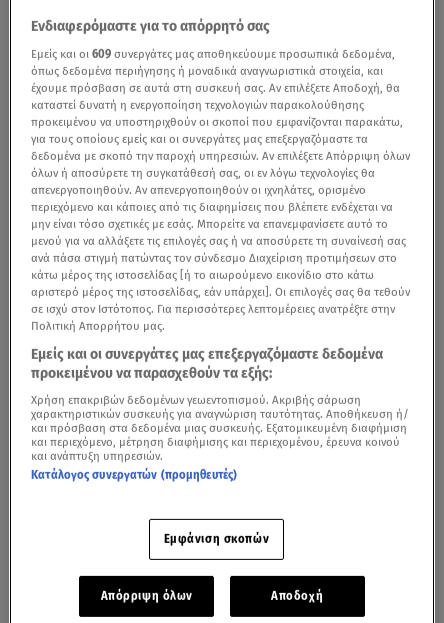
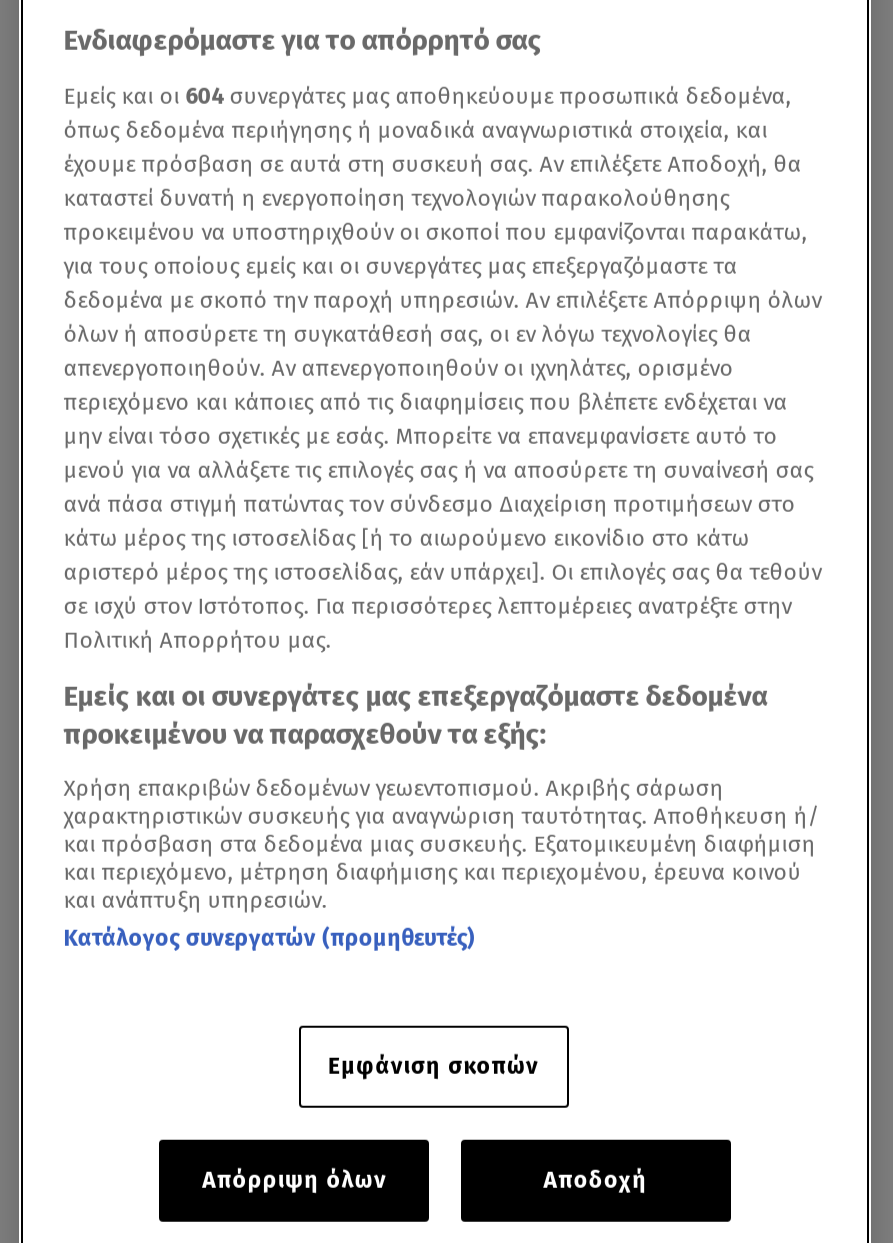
[31,47,395,61] Εμείς και οι 609 συνεργάτες μας αποθηκεύουμε προσωπικά δεδομένα, -> [63,83,791,111] Εμείς και οι 604 συνεργάτες μας αποθηκεύουμε προσωπικά δεδομένα,

